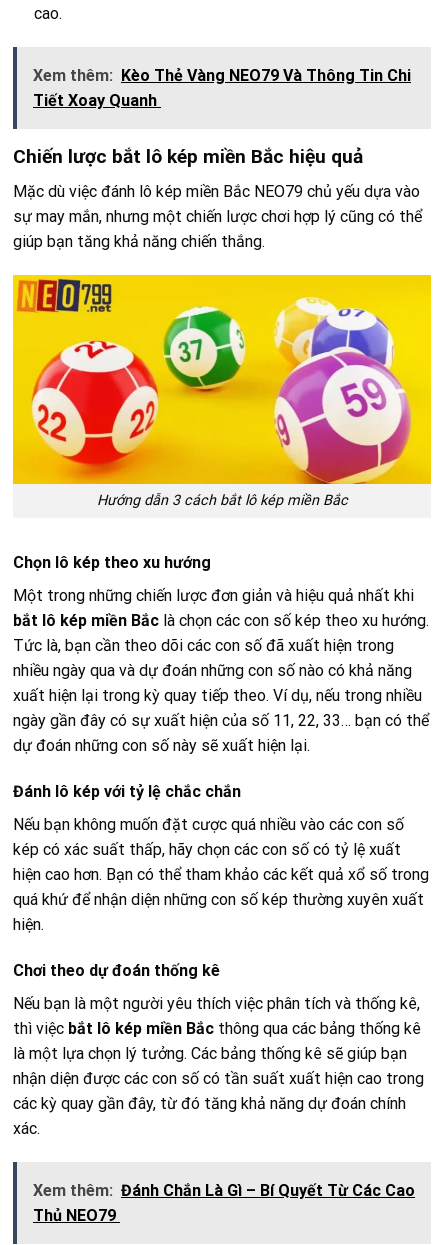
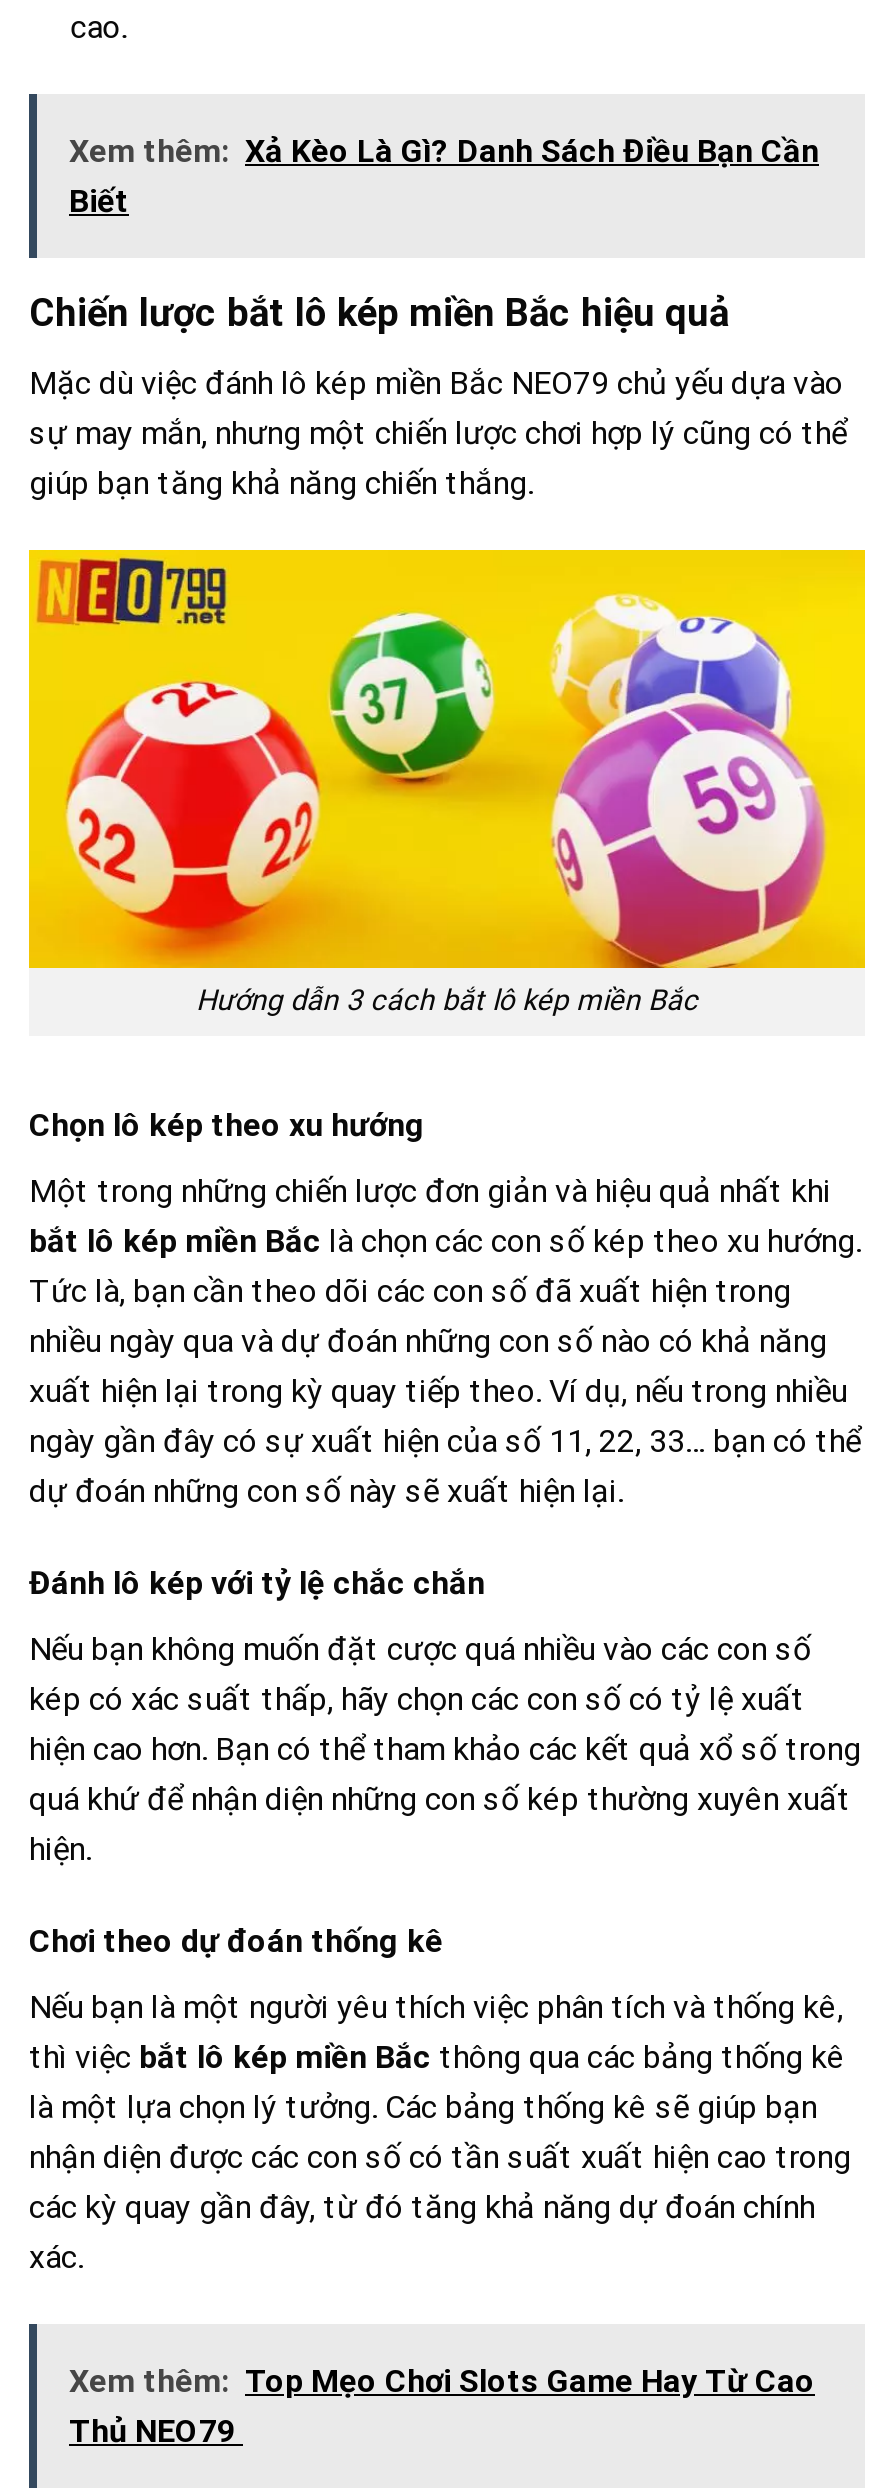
[33,66,411,110] Xem thêm: Kèo Thẻ Vàng NEO79 Và Thông Tin Chi | Tiết Xoay Quanh -> [69,133,819,221] Xem thêm: Xả Kèo Là Gì? Danh Sách Điều Bạn Cần | Biết
[33,1180,415,1199] Xem thêm: Đánh Chắn Là Gì – Bí Quyết Từ Các Cao -> [69,2361,815,2399] Xem thêm: Top Mẹo Chơi Slots Game Hay Từ Cao

